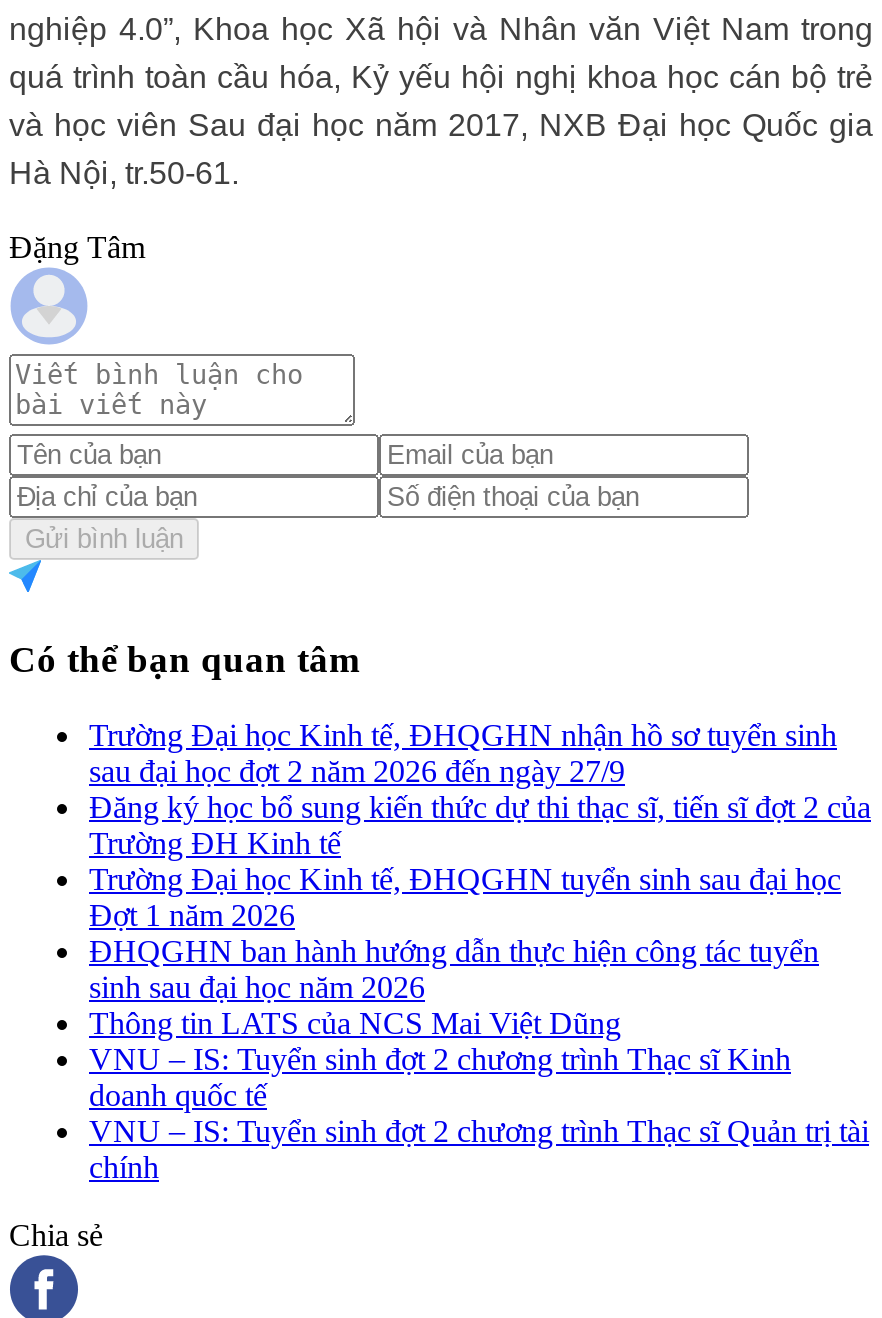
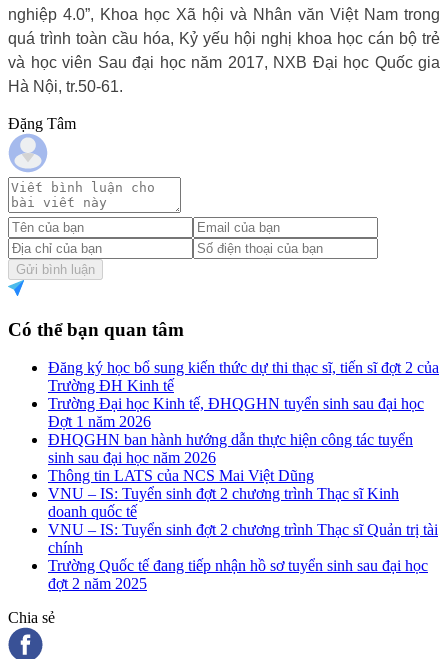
[89,718,837,788] Trường Đại học Kinh tế, ĐHQGHN nhận hồ sơ tuyển sinh | sau đại học đợt 2 năm 2026 đến ngày 27/9 -> none
moved [89,790,871,1184] -> [48,359,439,556]: Đăng ký học bổ sung kiến thức dự thi thạc sĩ, tiến sĩ đợt 2 của | Trường ĐH Kinh tế | Trường Đại học Kinh tế, ĐHQGHN tuyển sinh sau đại học | ... | VNU – IS: Tuyển sinh đợt 2 chương trình Thạc sĩ Quản trị tài | chính
none -> [48,557,428,592] Trường Quốc tế đang tiếp nhận hồ sơ tuyển sinh sau đại học | đợt 2 năm 2025

